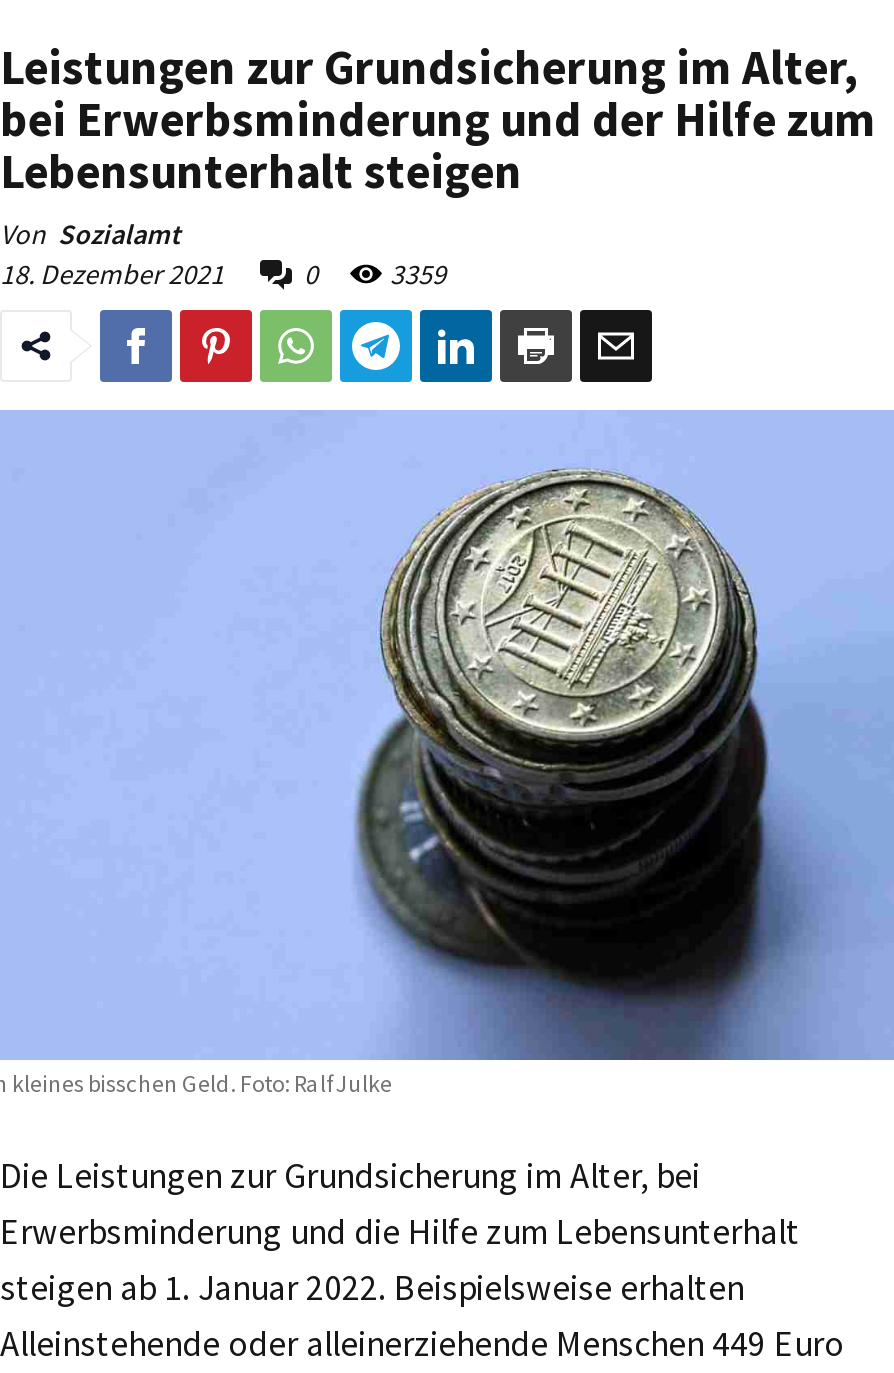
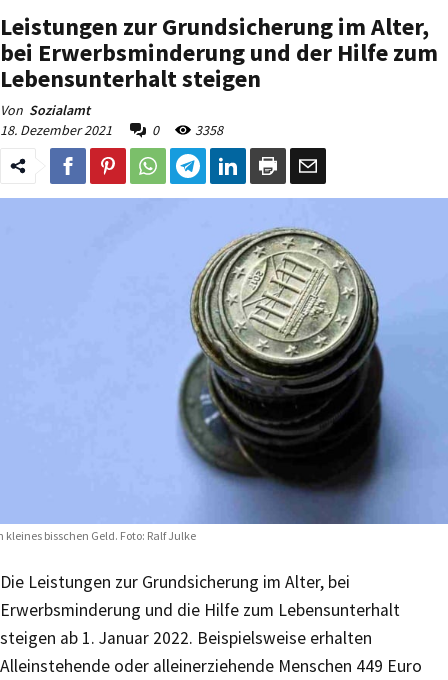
[304,256,446,292] 0 3359 -> [152,121,223,139] 0 3358

